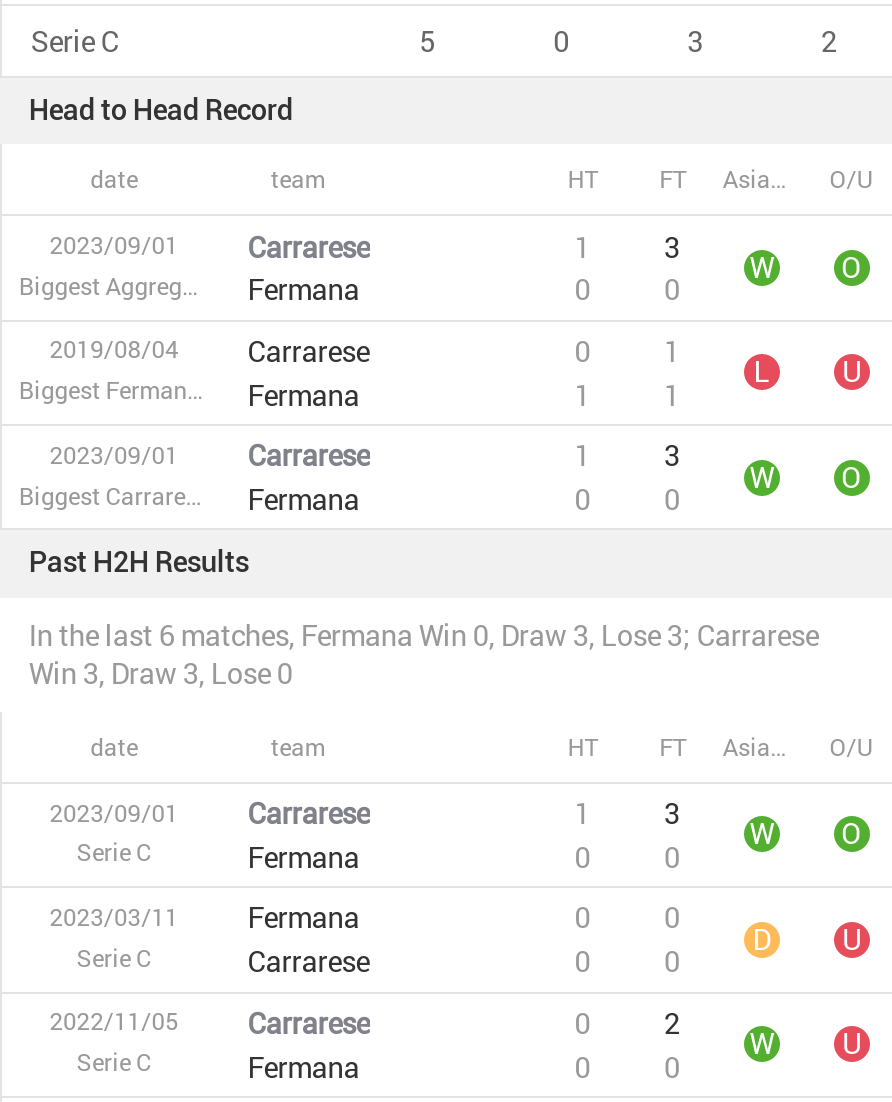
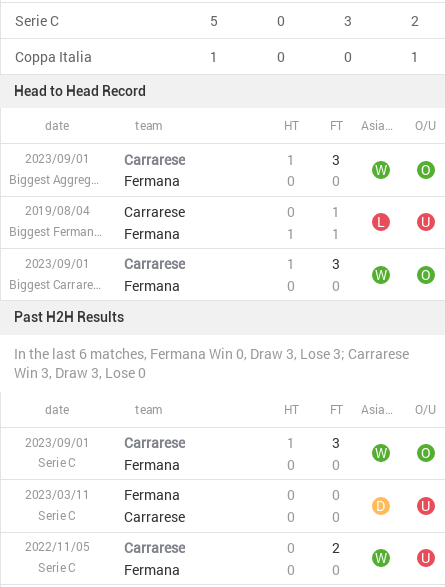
none -> [15,47,418,66] Coppa Italia | 1 | 0 | 0 | 1

